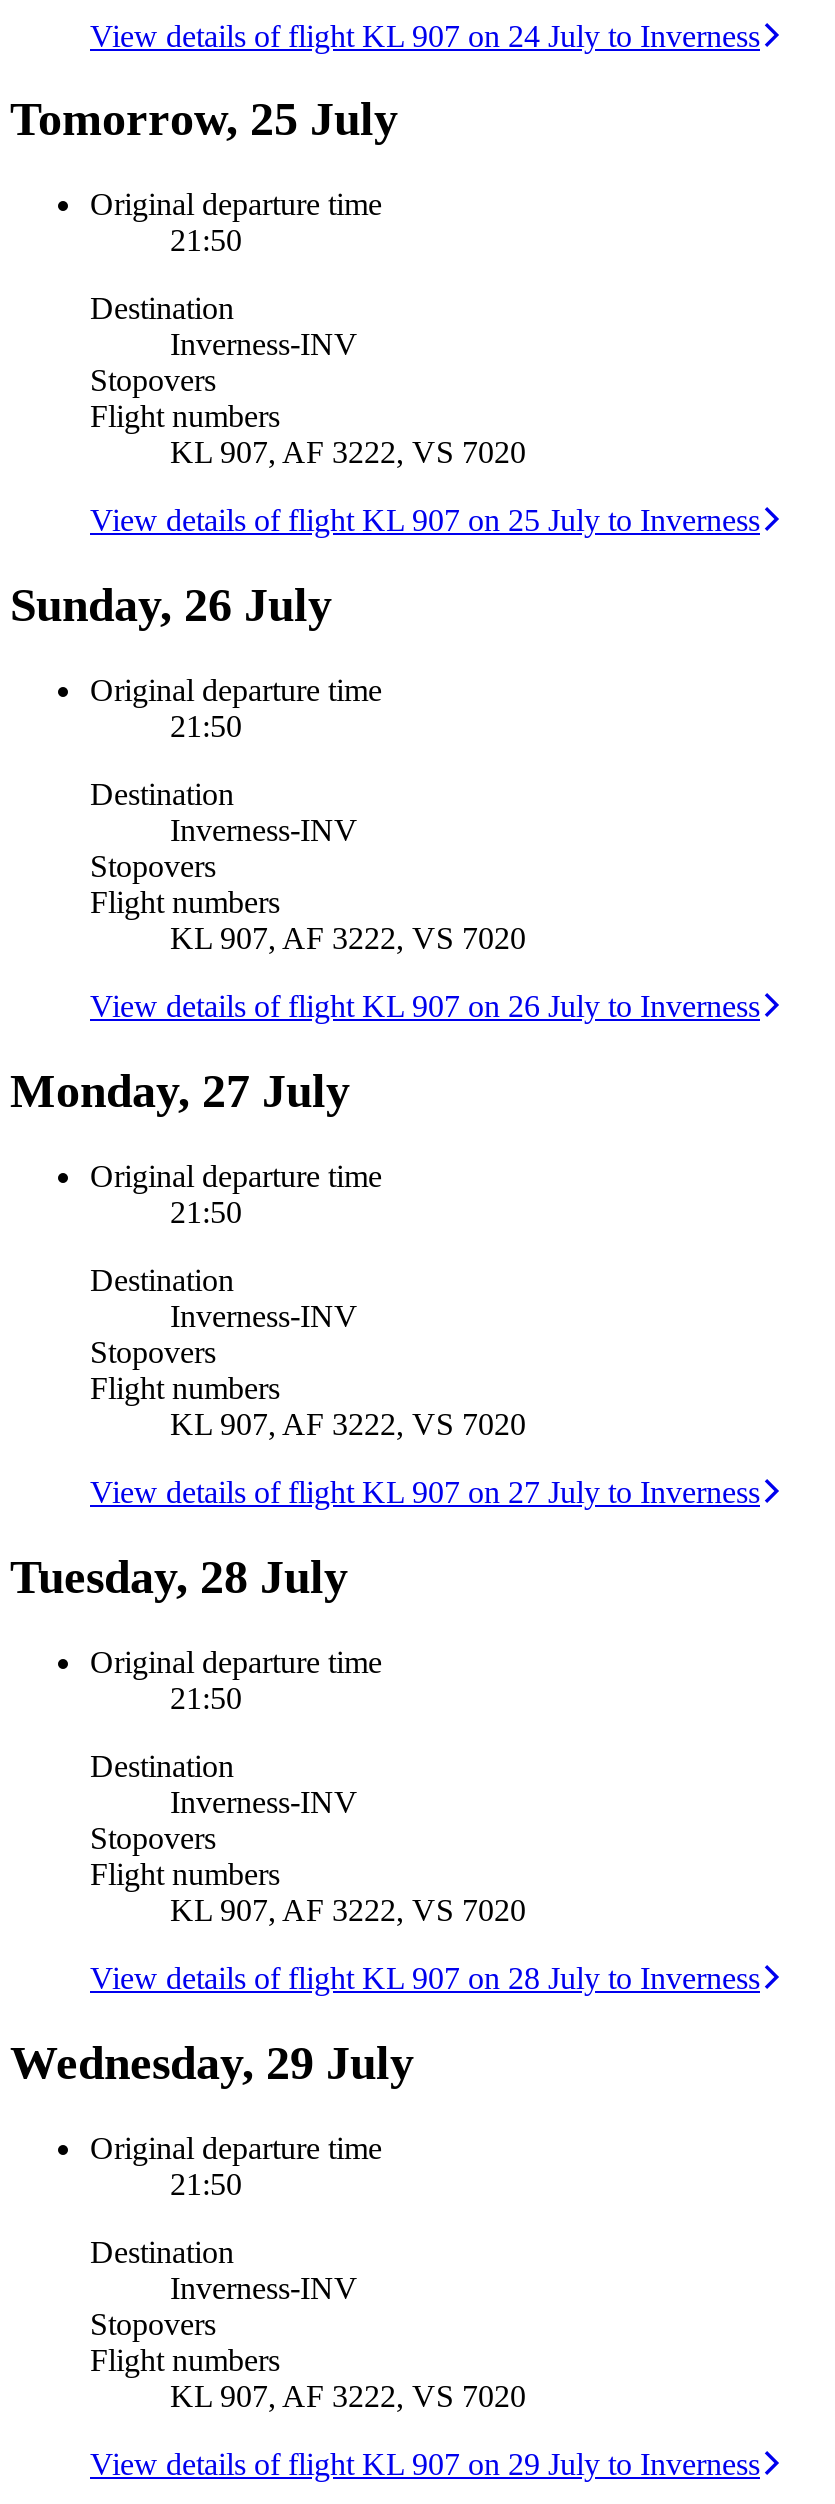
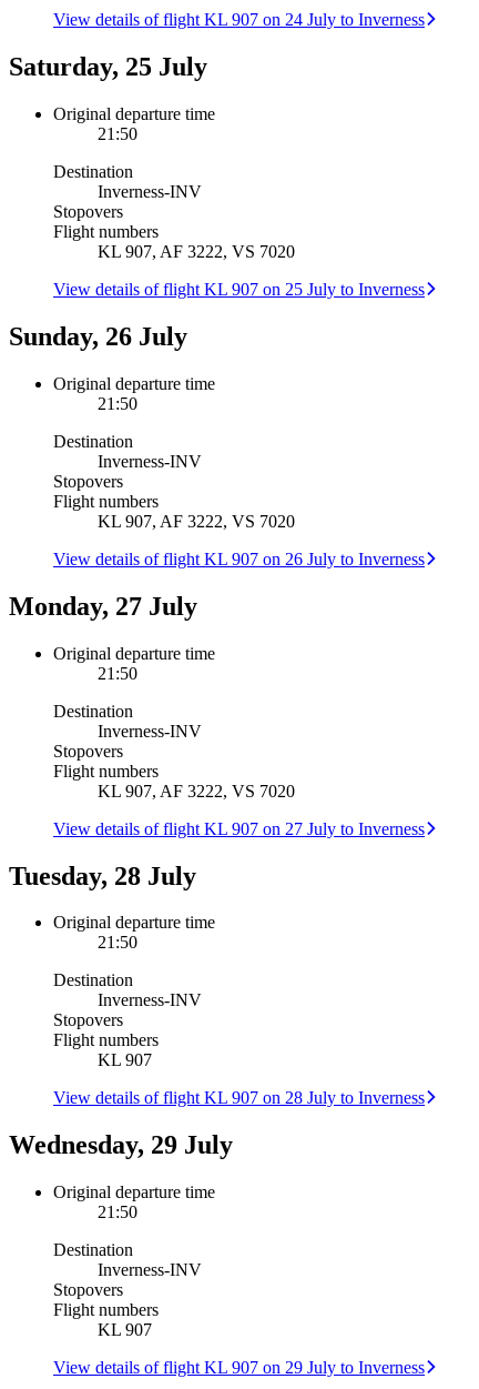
[10,94,398,146] Tomorrow, 25 July -> [9,52,207,81] Saturday, 25 July
[170,1893,526,1927] KL 907, AF 3222, VS 7020 -> [98,1051,152,1070] KL 907
[170,2378,526,2412] KL 907, AF 3222, VS 7020 -> [98,1320,152,1339] KL 907

